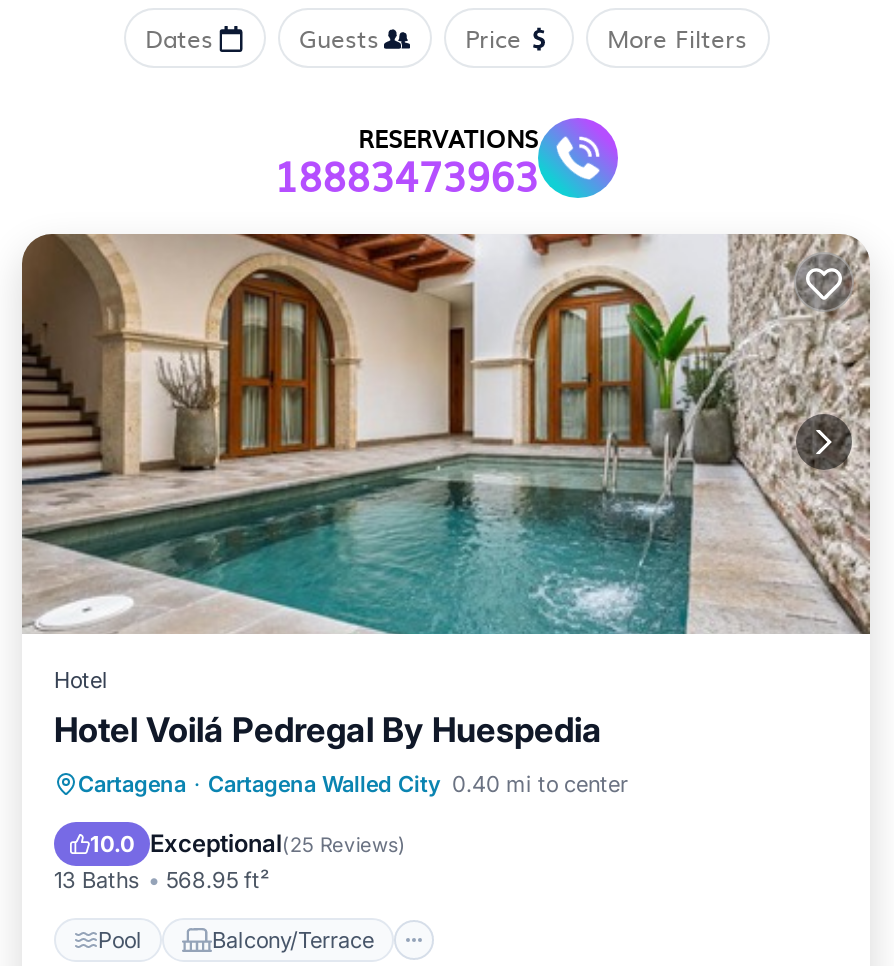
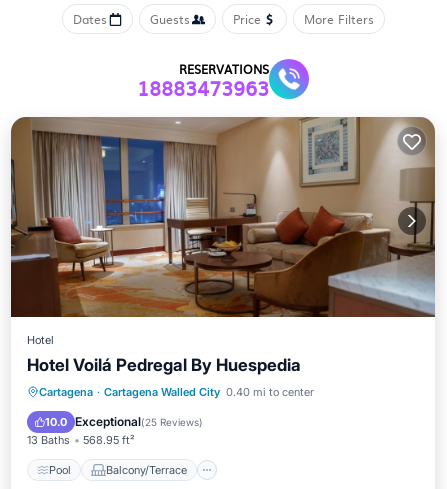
[22,234,870,636] [image] -> [10,116,436,318] [image]

